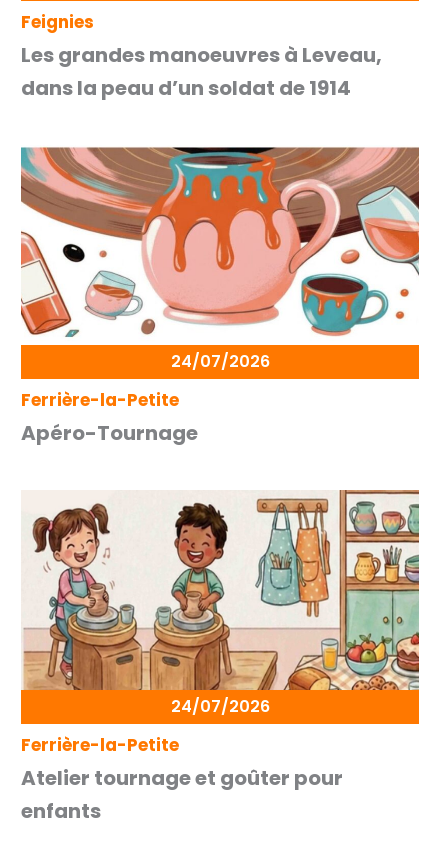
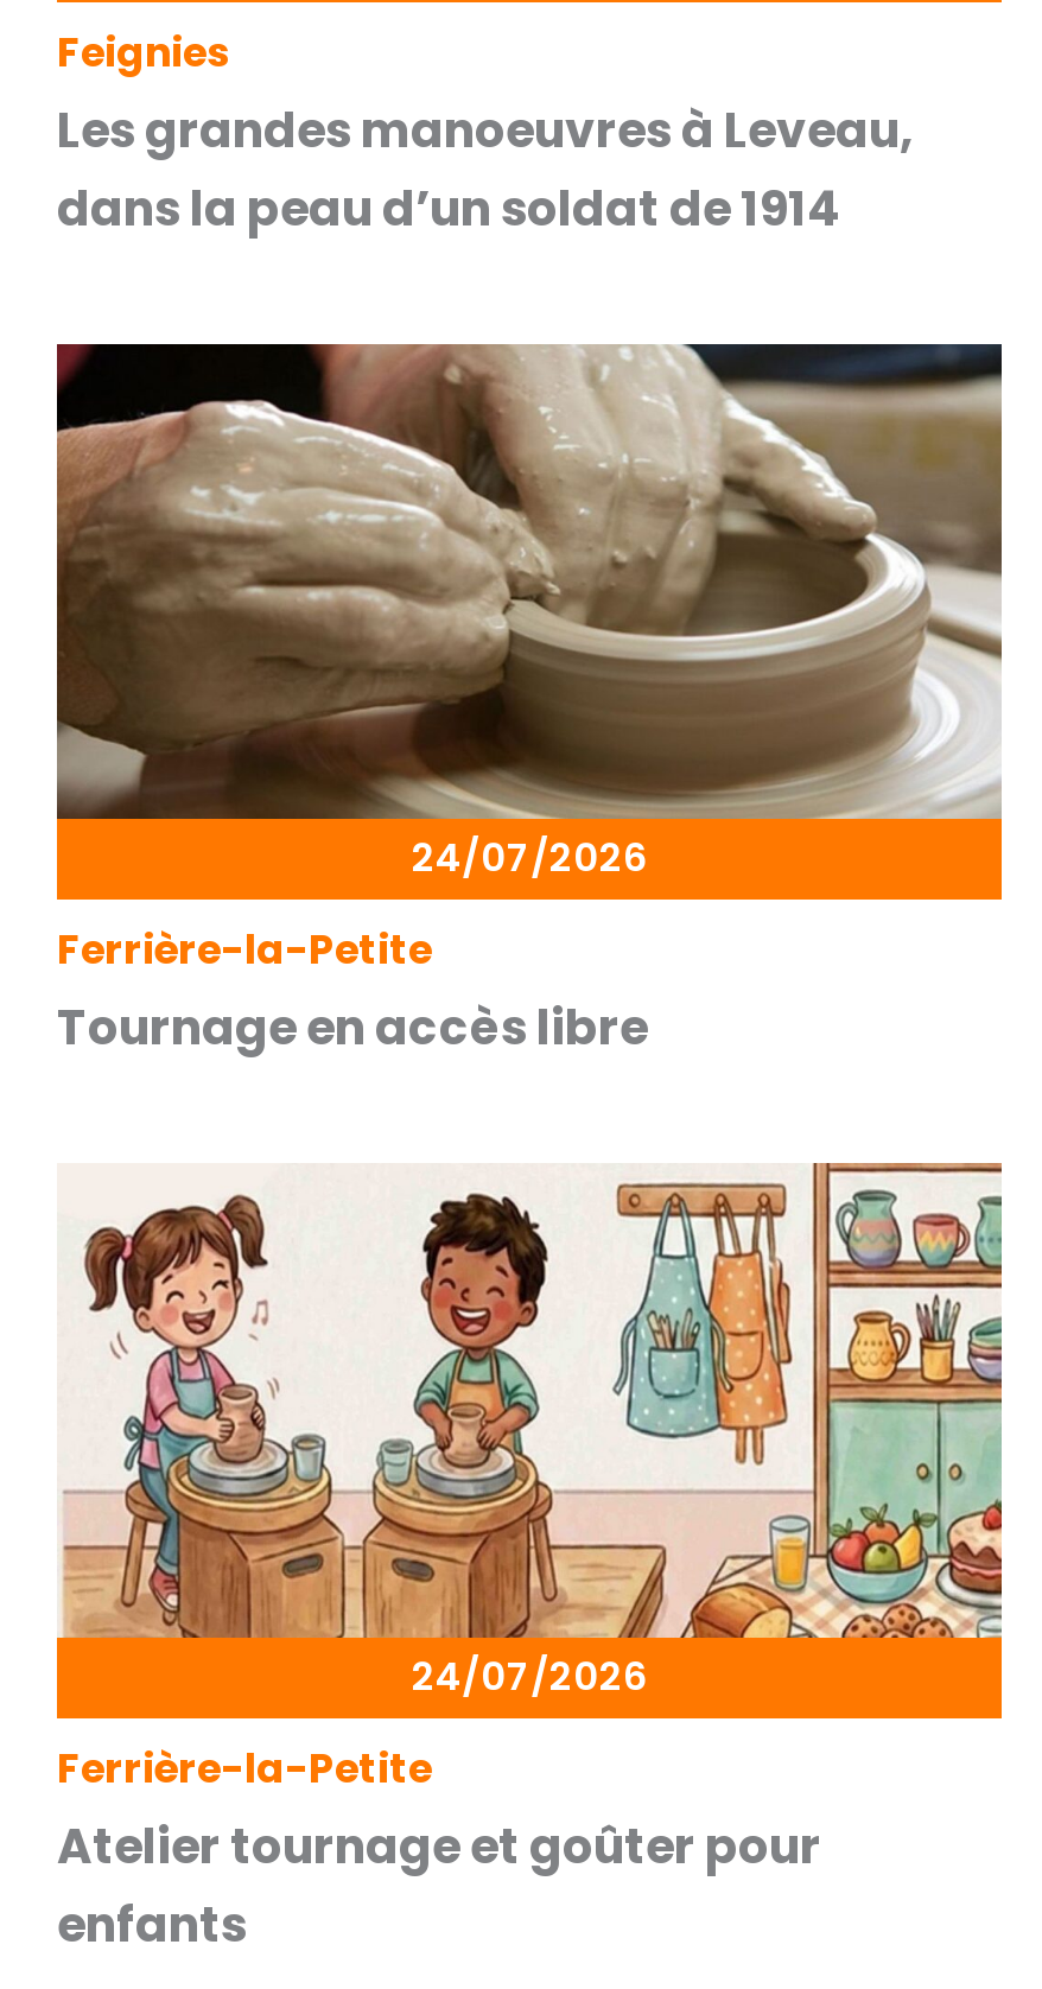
[20,145,420,346] [image] -> [55,342,1004,821] [image]
[21,419,198,447] Apéro-Tournage -> [57,995,648,1061] Tournage en accès libre

